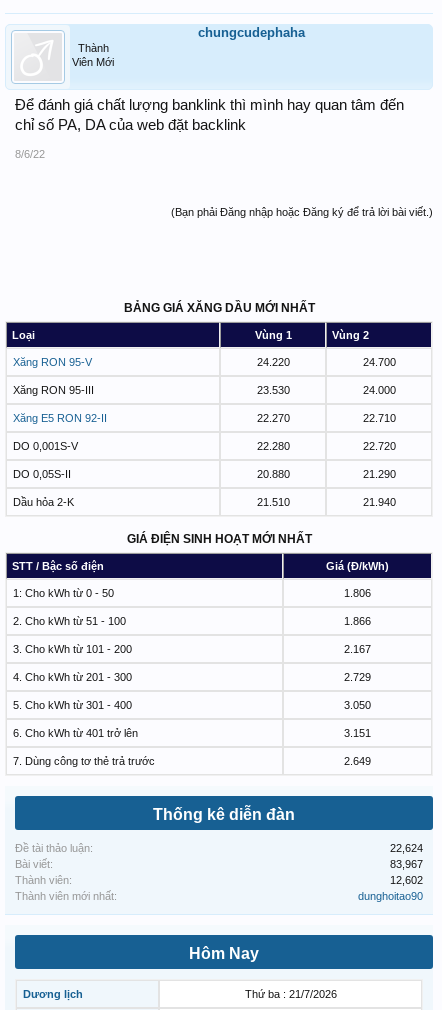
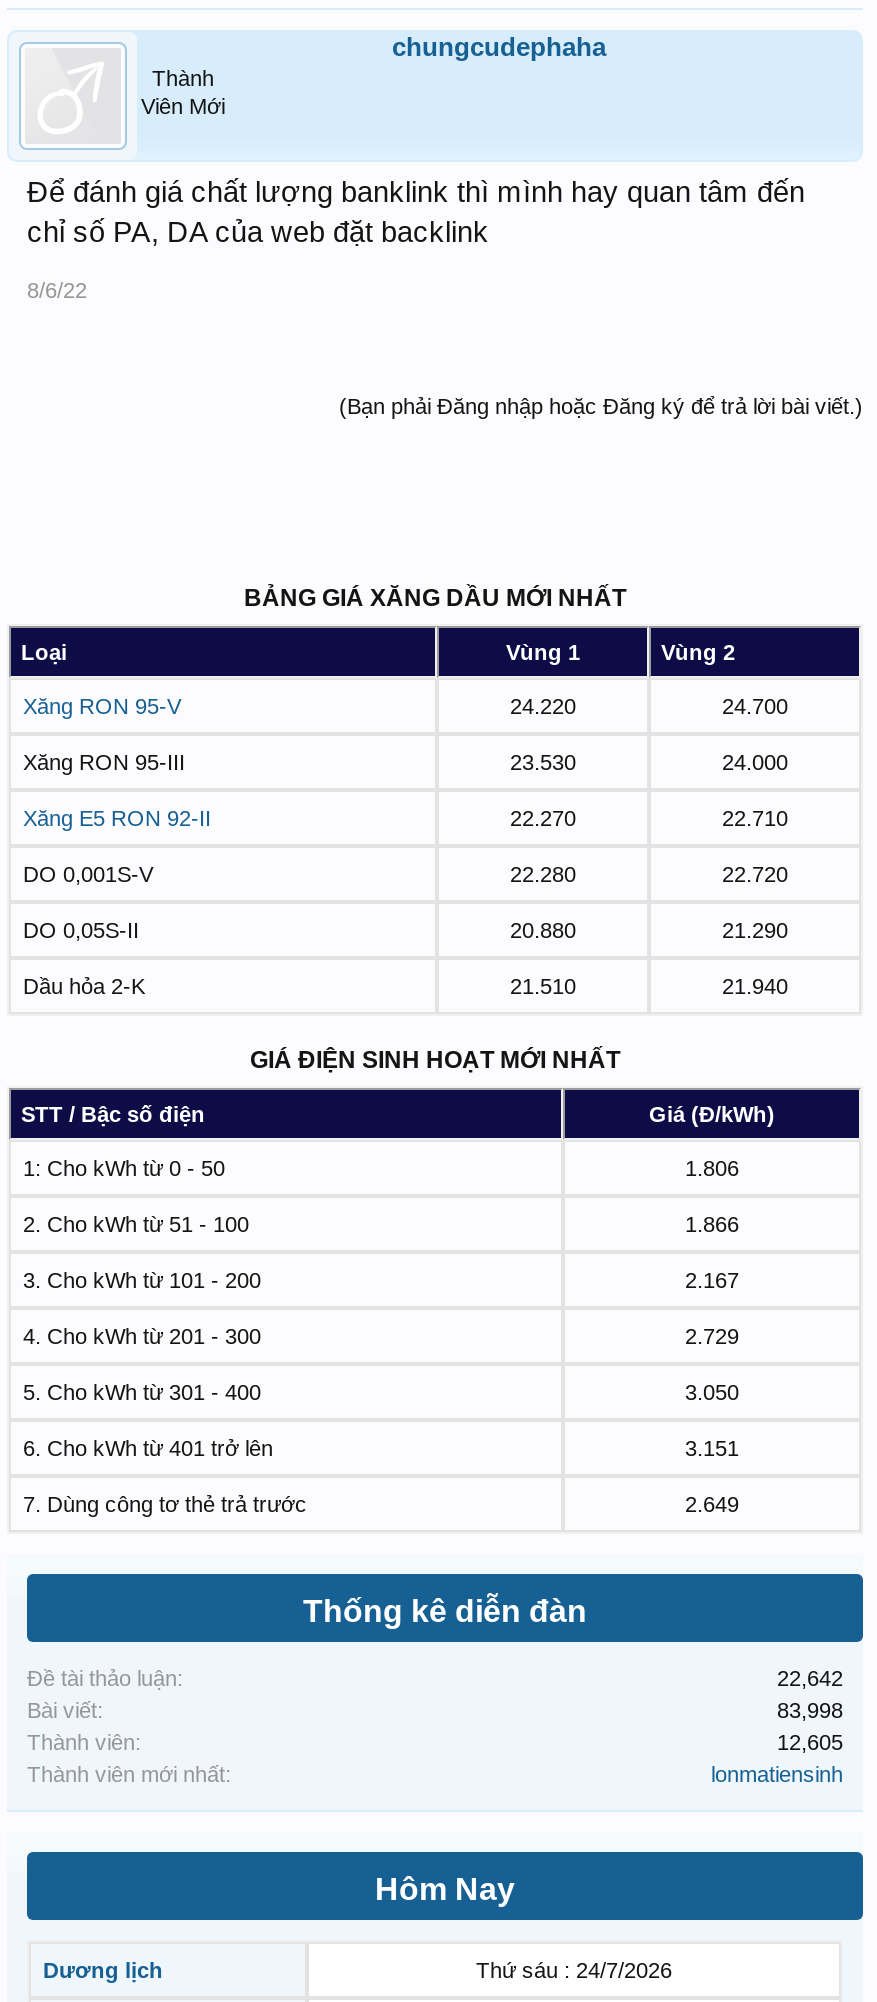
[390,842,423,854] 22,624 -> [777,1666,843,1690] 22,642
[390,858,423,870] 83,967 -> [777,1698,843,1722] 83,998
[390,874,423,886] 12,602 -> [777,1730,843,1754] 12,605
[358,890,423,902] dunghoitao90 -> [711,1762,843,1786] lonmatiensinh
[244,988,336,1000] Thứ ba : 21/7/2026 -> [476,1958,672,1982] Thứ sáu : 24/7/2026

